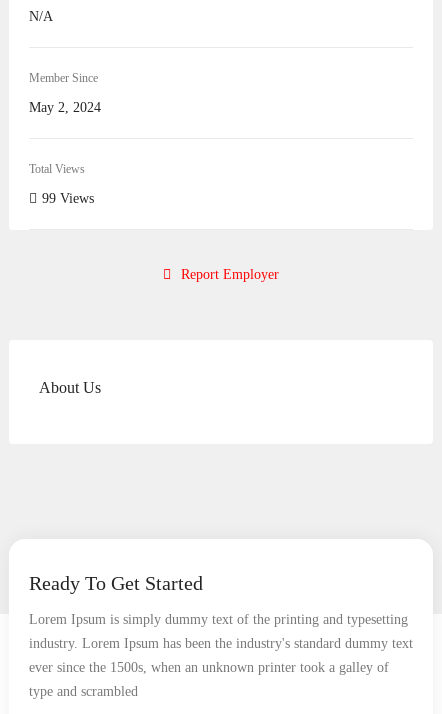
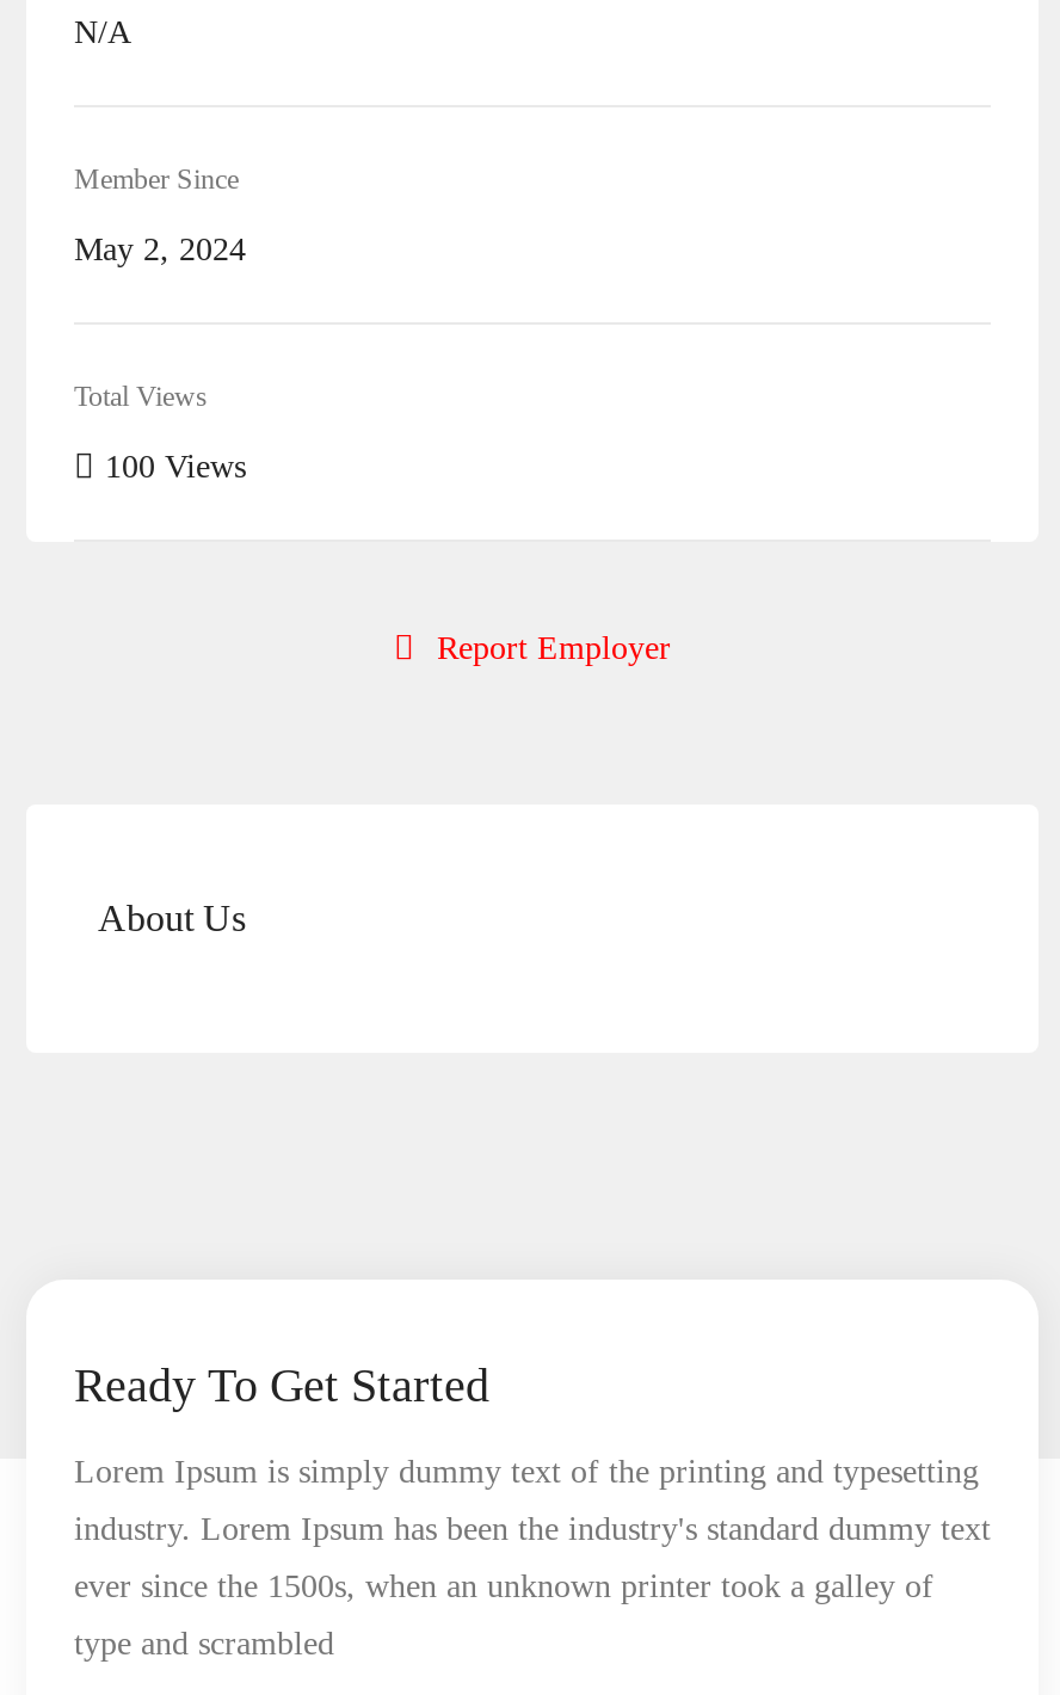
[42,191,94,206] 99 Views -> [105,450,246,485] 100 Views

